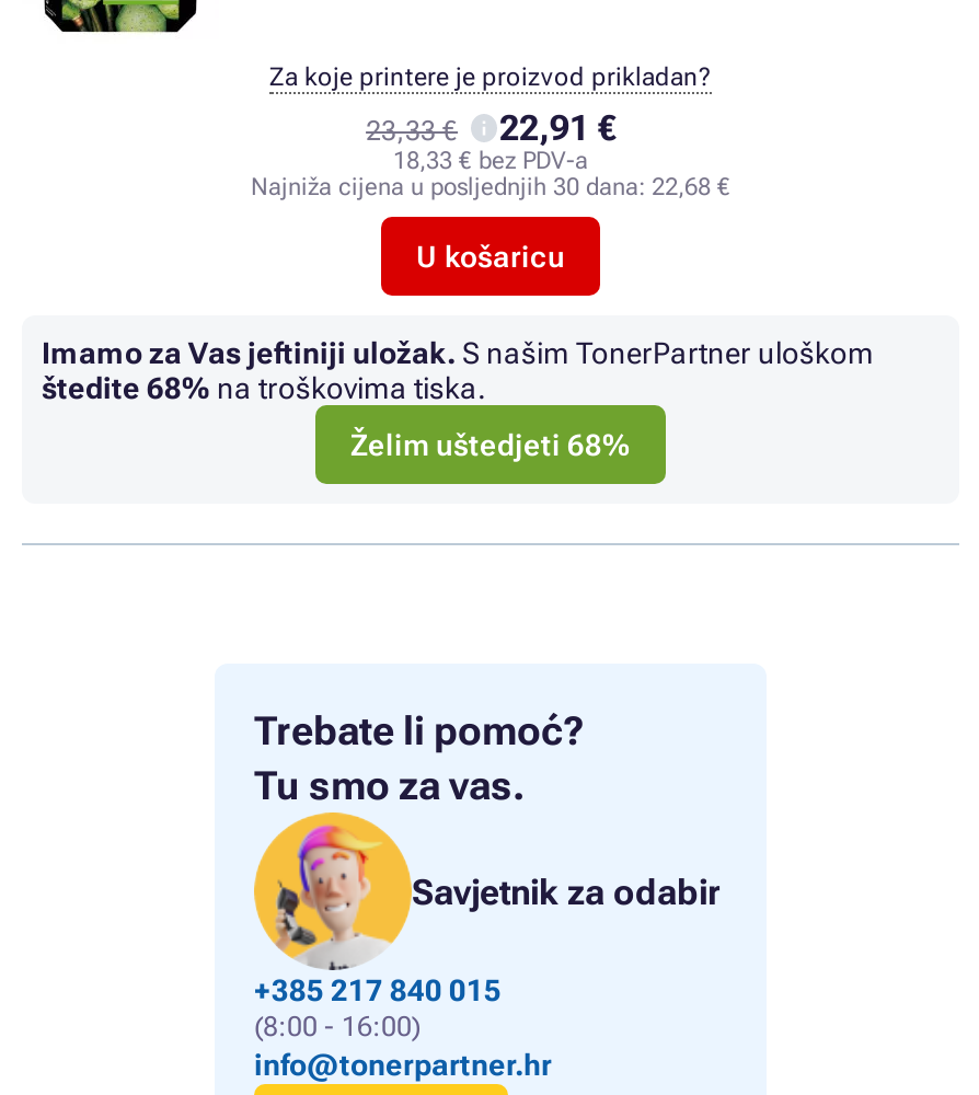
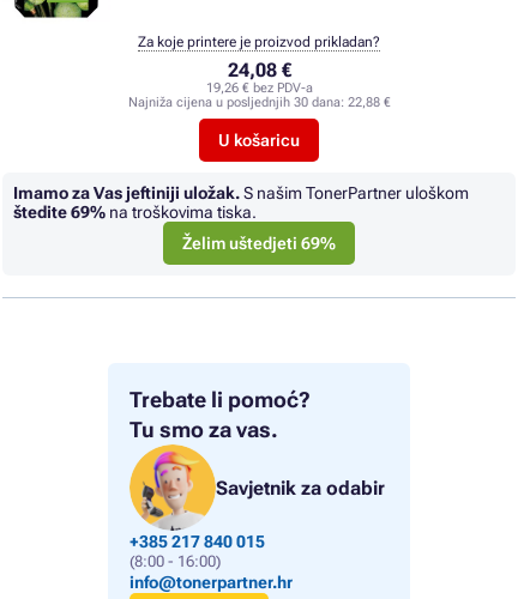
[251,108,730,202] 23,33 € | 22,91 € | 18,33 € bez PDV-a | Najniža cijena u posljednjih 30 dana: 22,68 € -> [128,59,390,111] 24,08 € | 19,26 € bez PDV-a | Najniža cijena u posljednjih 30 dana: 22,88 €
[42,371,486,406] štedite 68% na troškovima tiska. -> [13,203,257,222] štedite 69% na troškovima tiska.
[350,428,631,463] Želim uštedjeti 68% -> [182,234,336,253] Želim uštedjeti 69%

